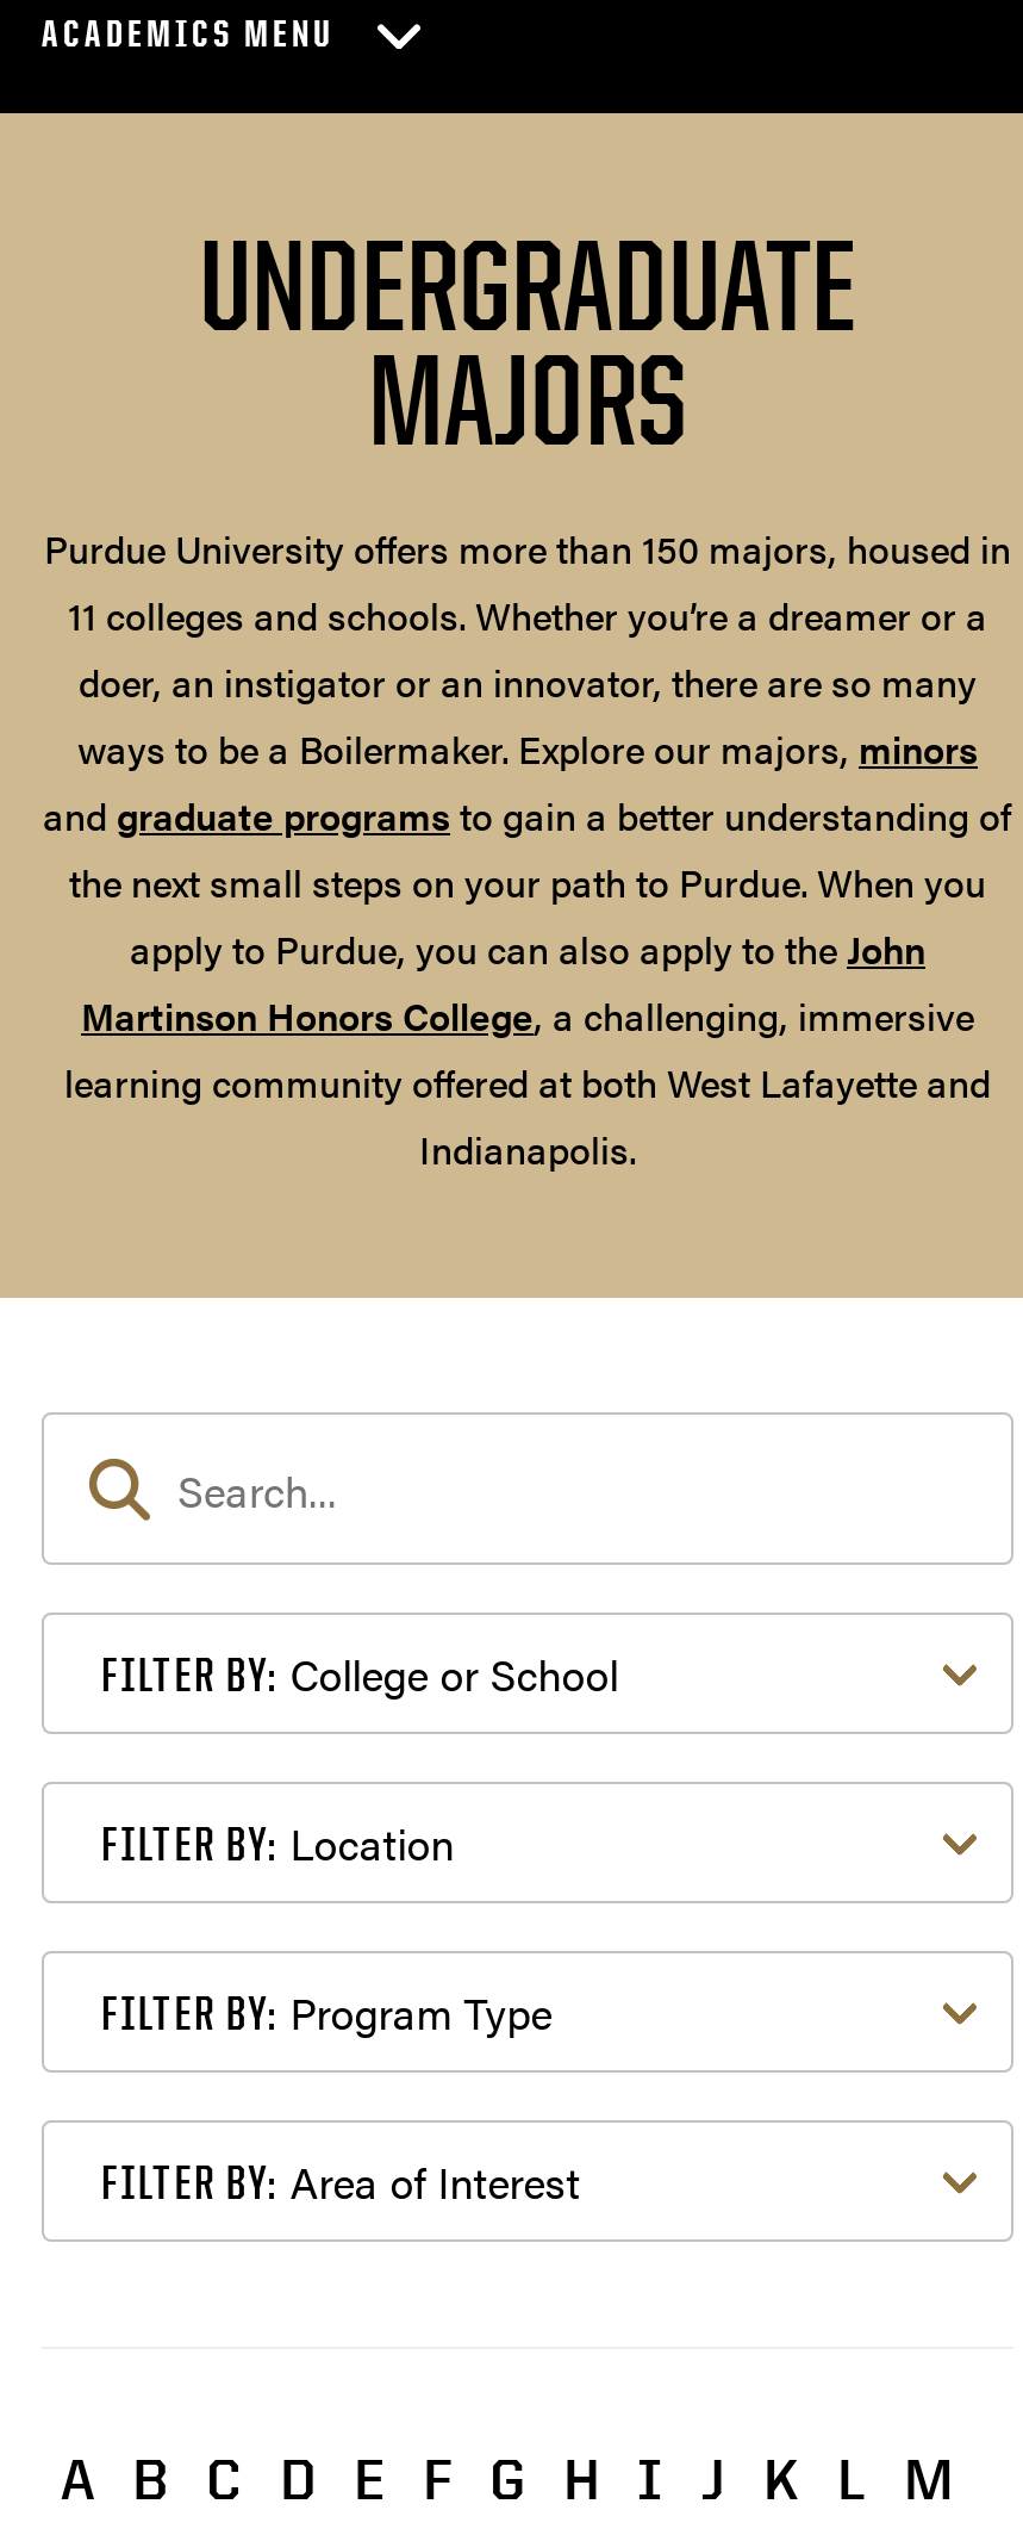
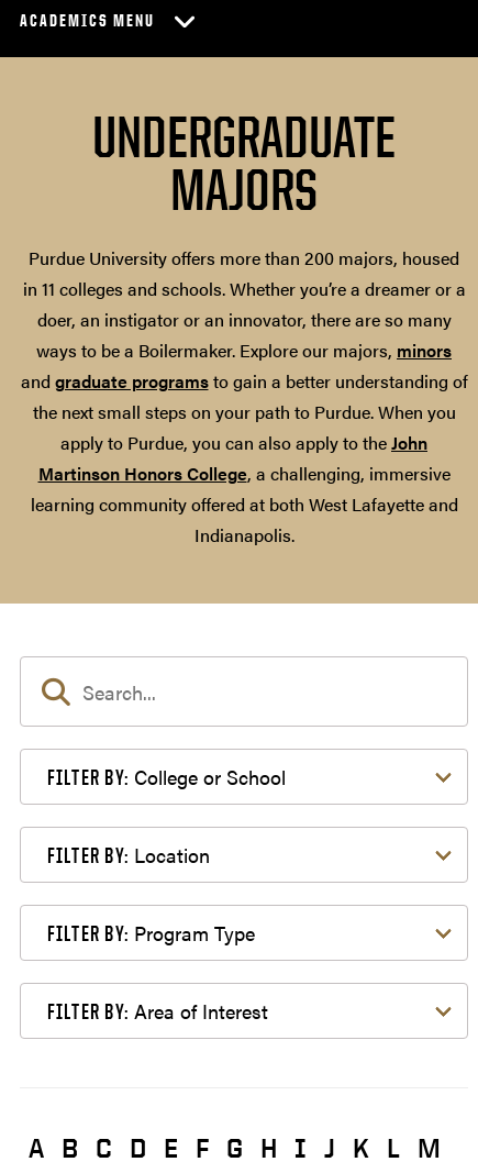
[44,521,1011,643] Purdue University offers more than 150 majors, housed in | 11 colleges and schools. Whether you’re a dreamer or a -> [23,245,465,301] Purdue University offers more than 200 majors, housed | in 11 colleges and schools. Whether you’re a dreamer or a

